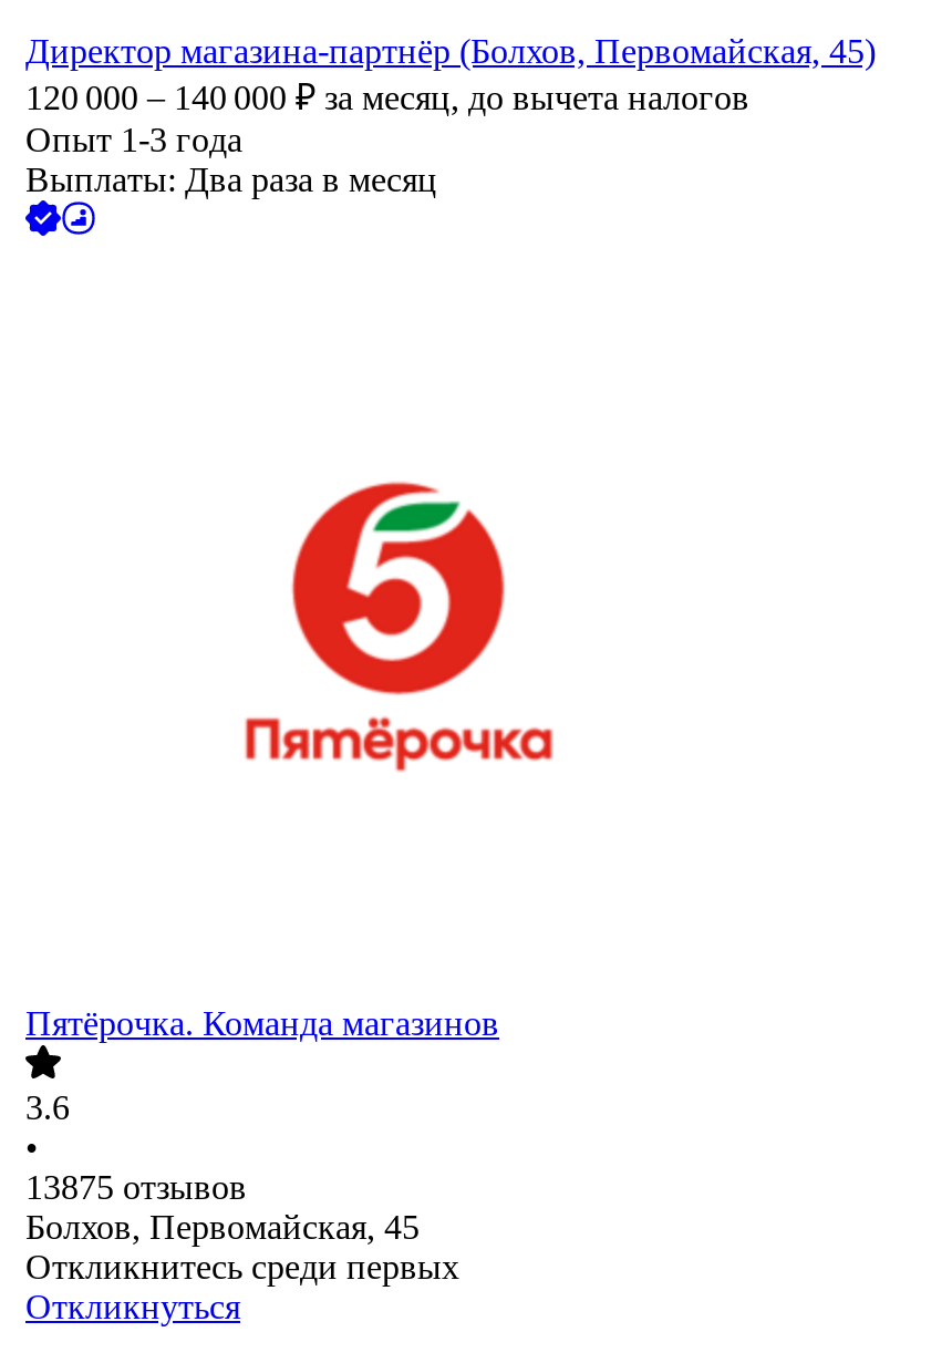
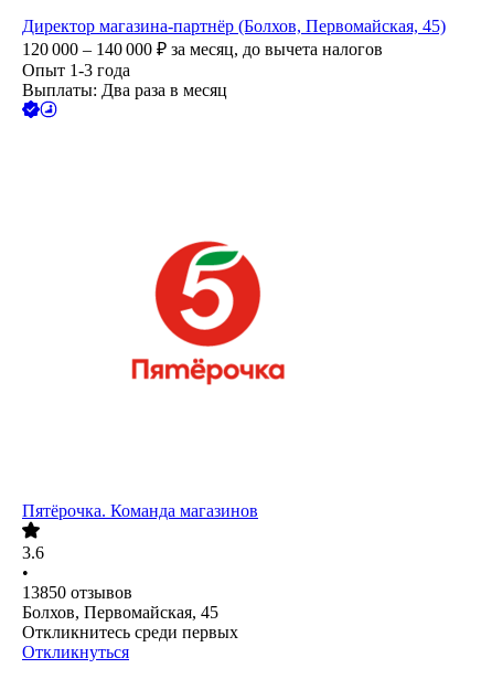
[25,1169,247,1207] 13875 отзывов -> [22,583,132,602] 13850 отзывов

